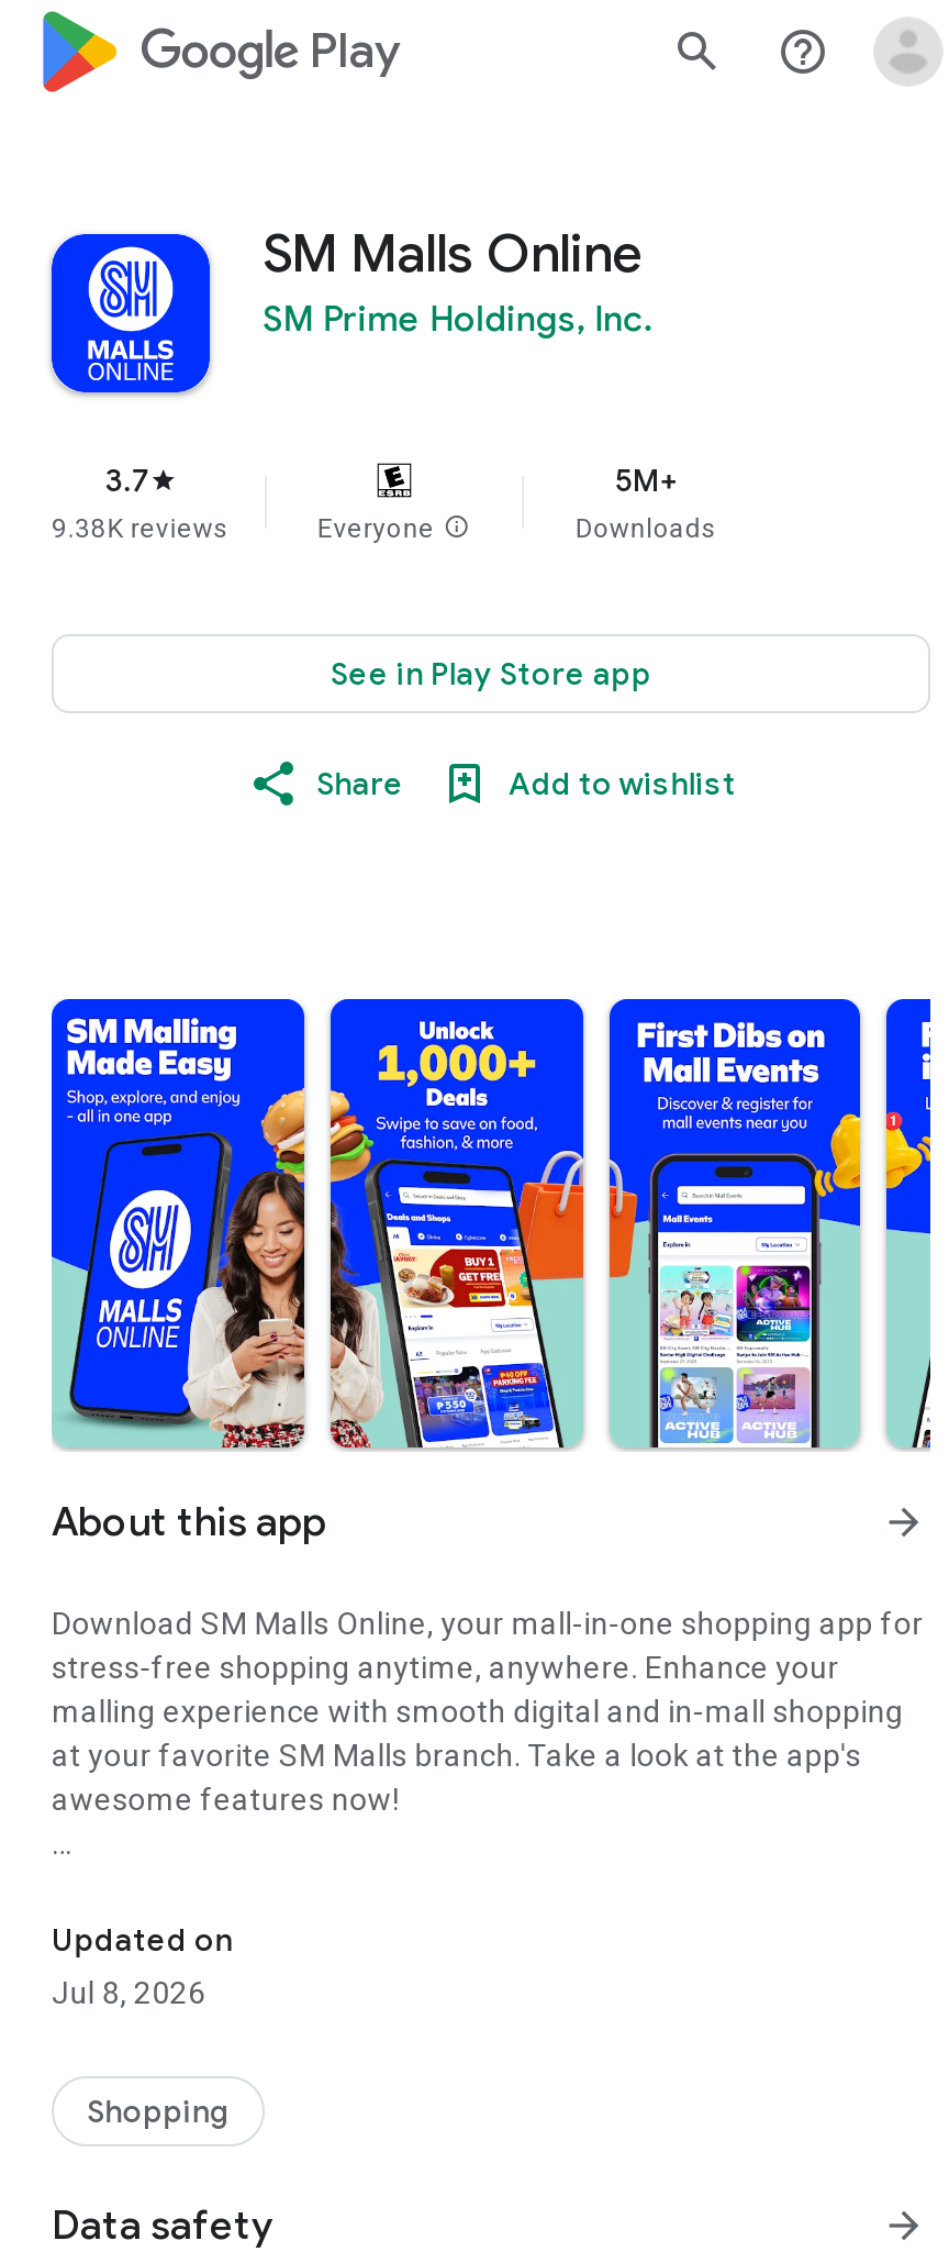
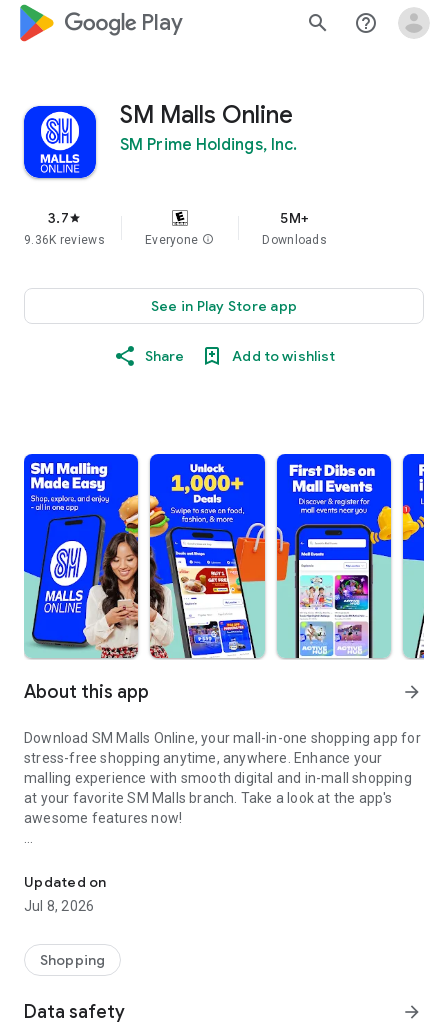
[52,513,229,544] 9.38K reviews -> [24,233,105,247] 9.36K reviews

